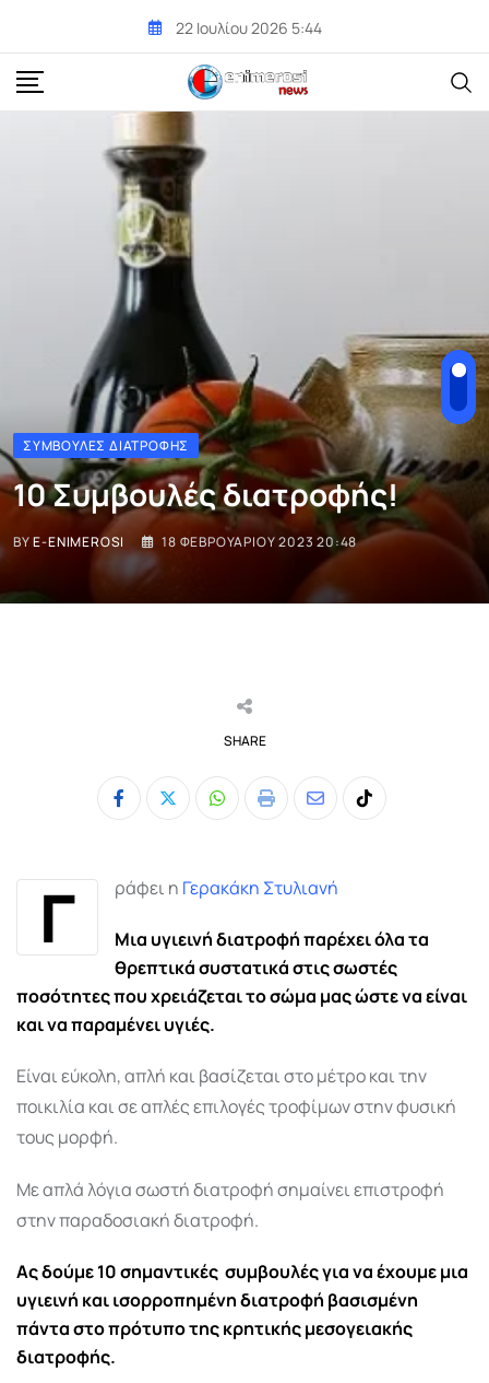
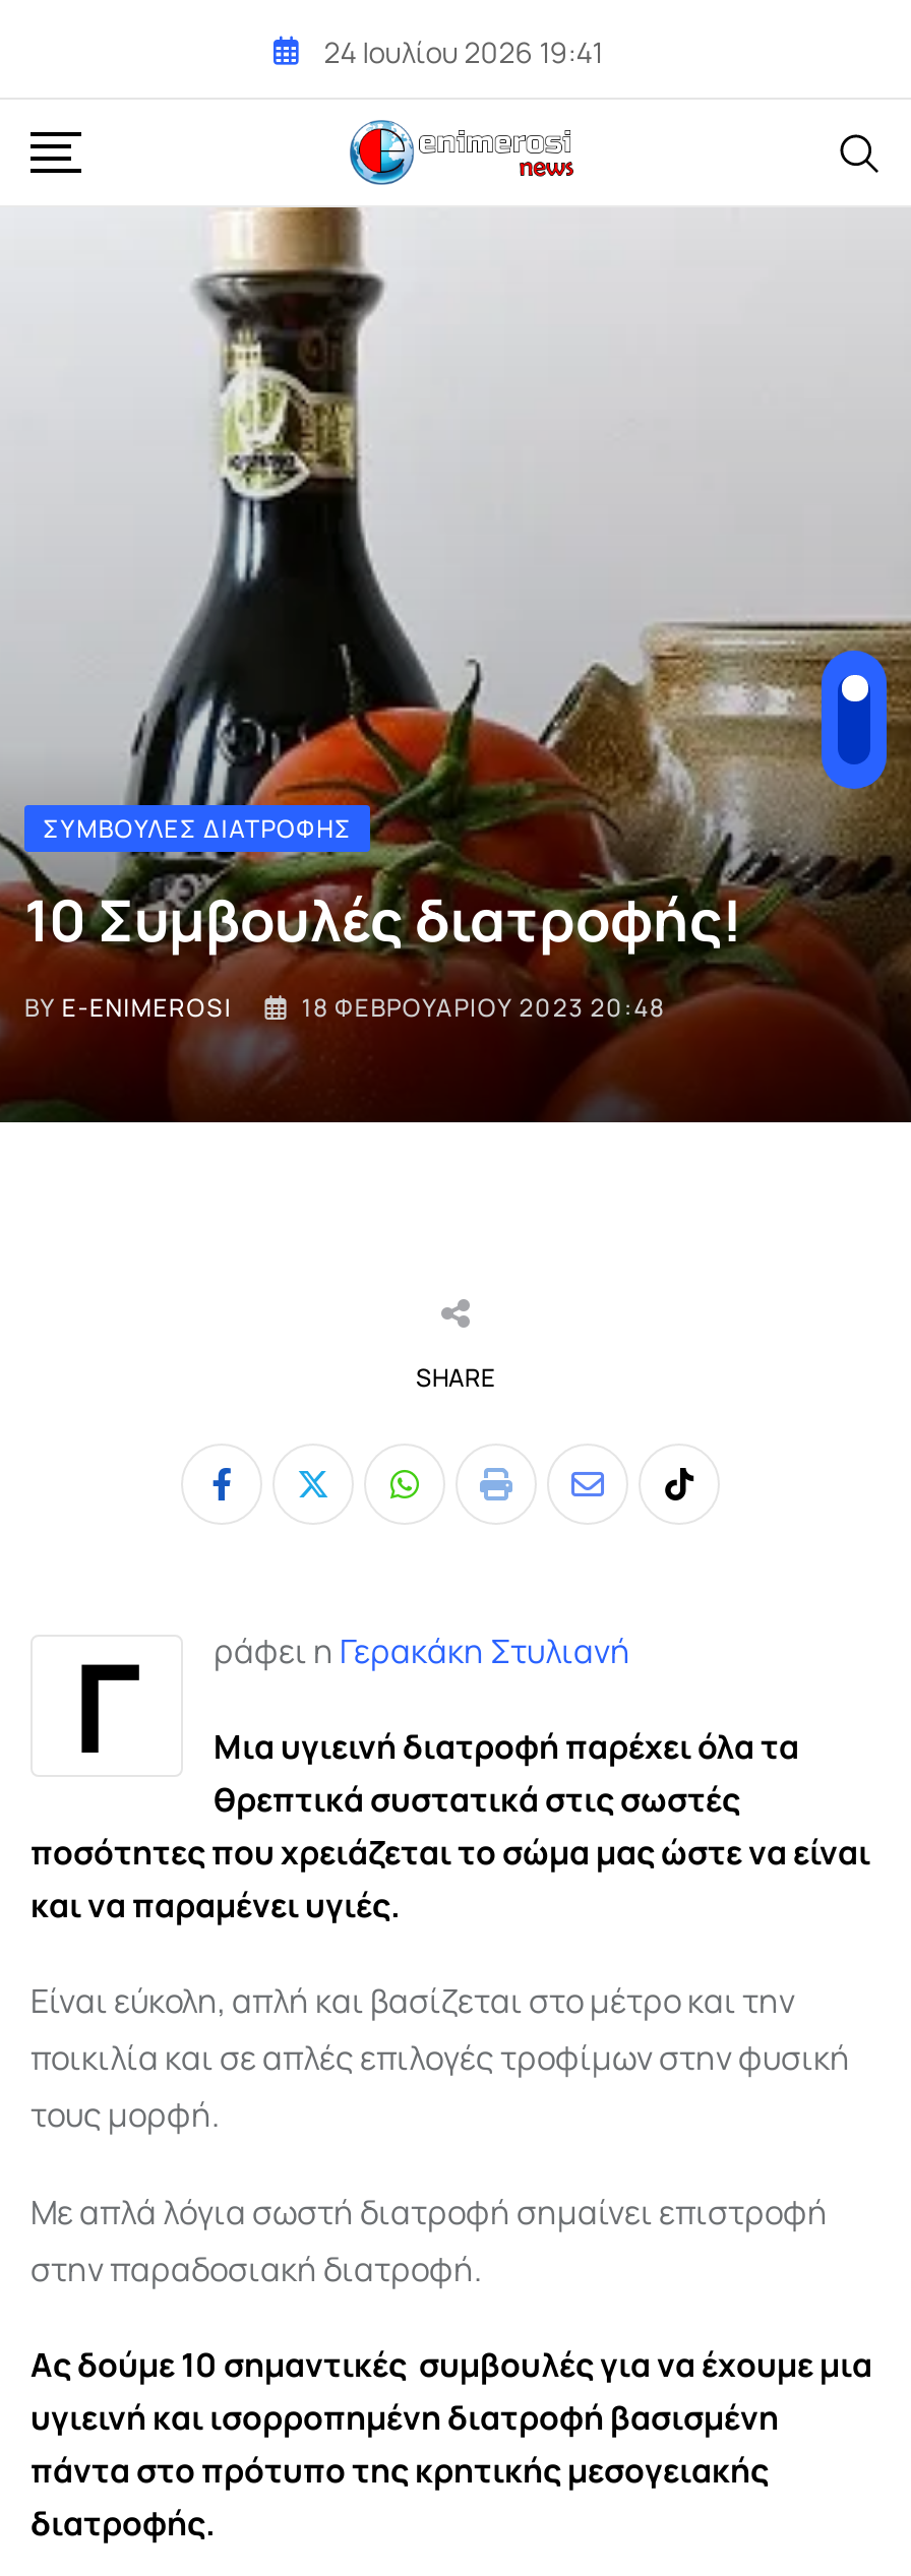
[176,17,322,38] 22 Ιουλίου 2026 5:44 -> [324,32,602,70] 24 Ιουλίου 2026 19:41

